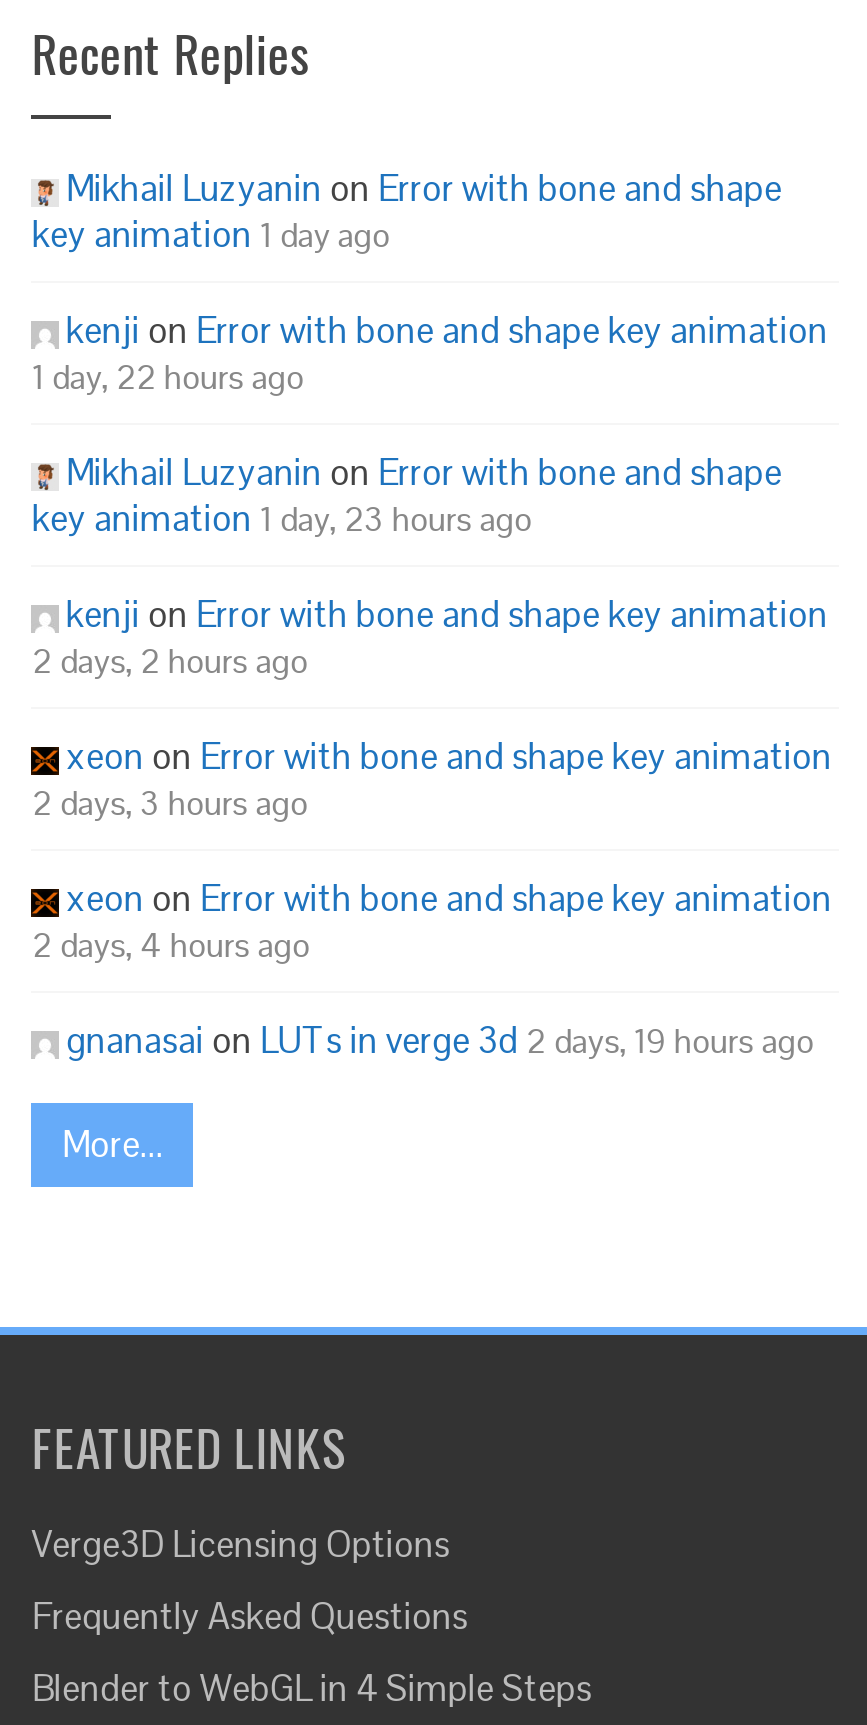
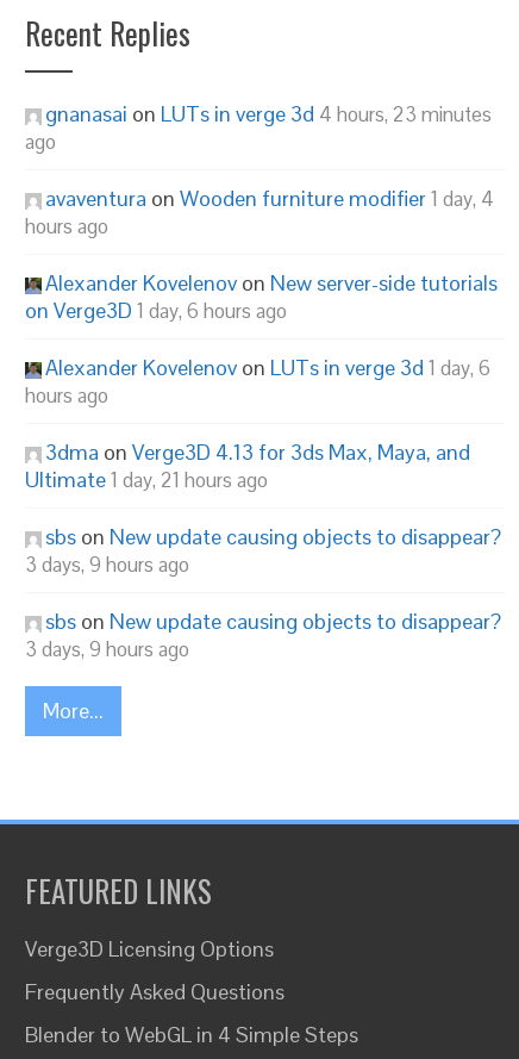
[32,165,782,257] Mikhail Luzyanin on Error with bone and shape | key animation 1 day ago -> [25,100,492,155] gnanasai on LUTs in verge 3d 4 hours, 23 minutes | ago
[32,307,828,399] kenji on Error with bone and shape key animation | 1 day, 22 hours ago -> [25,185,494,239] avaventura on Wooden furniture modifier 1 day, 4 | hours ago
[32,449,782,541] Mikhail Luzyanin on Error with bone and shape | key animation 1 day, 23 hours ago -> [25,269,498,324] Alexander Kovelenov on New server-side tutorials | on Verge3D 1 day, 6 hours ago
[32,591,828,683] kenji on Error with bone and shape key animation | 2 days, 2 hours ago -> [25,354,491,409] Alexander Kovelenov on LUTs in verge 3d 1 day, 6 | hours ago
[32,733,832,825] xeon on Error with bone and shape key animation | 2 days, 3 hours ago -> [25,438,471,493] 3dma on Verge3D 4.13 for 3ds Max, Maya, and | Ultimate 1 day, 21 hours ago
[32,875,832,967] xeon on Error with bone and shape key animation | 2 days, 4 hours ago -> [25,523,502,578] sbs on New update causing objects to disappear? | 3 days, 9 hours ago
[66,1017,814,1063] gnanasai on LUTs in verge 3d 2 days, 19 hours ago -> [25,608,502,662] sbs on New update causing objects to disappear? | 3 days, 9 hours ago

